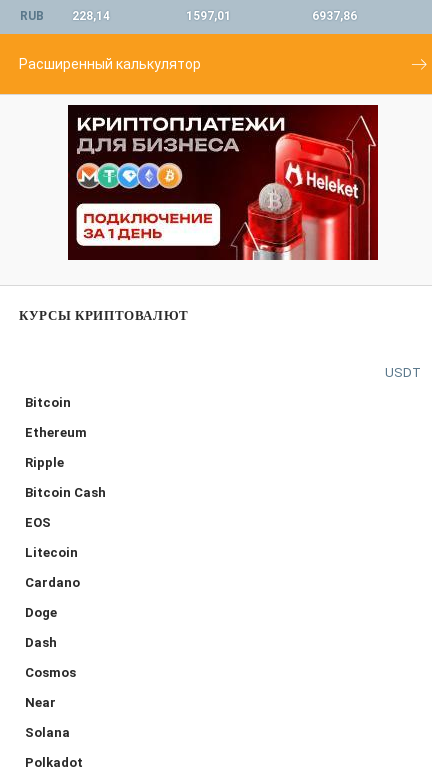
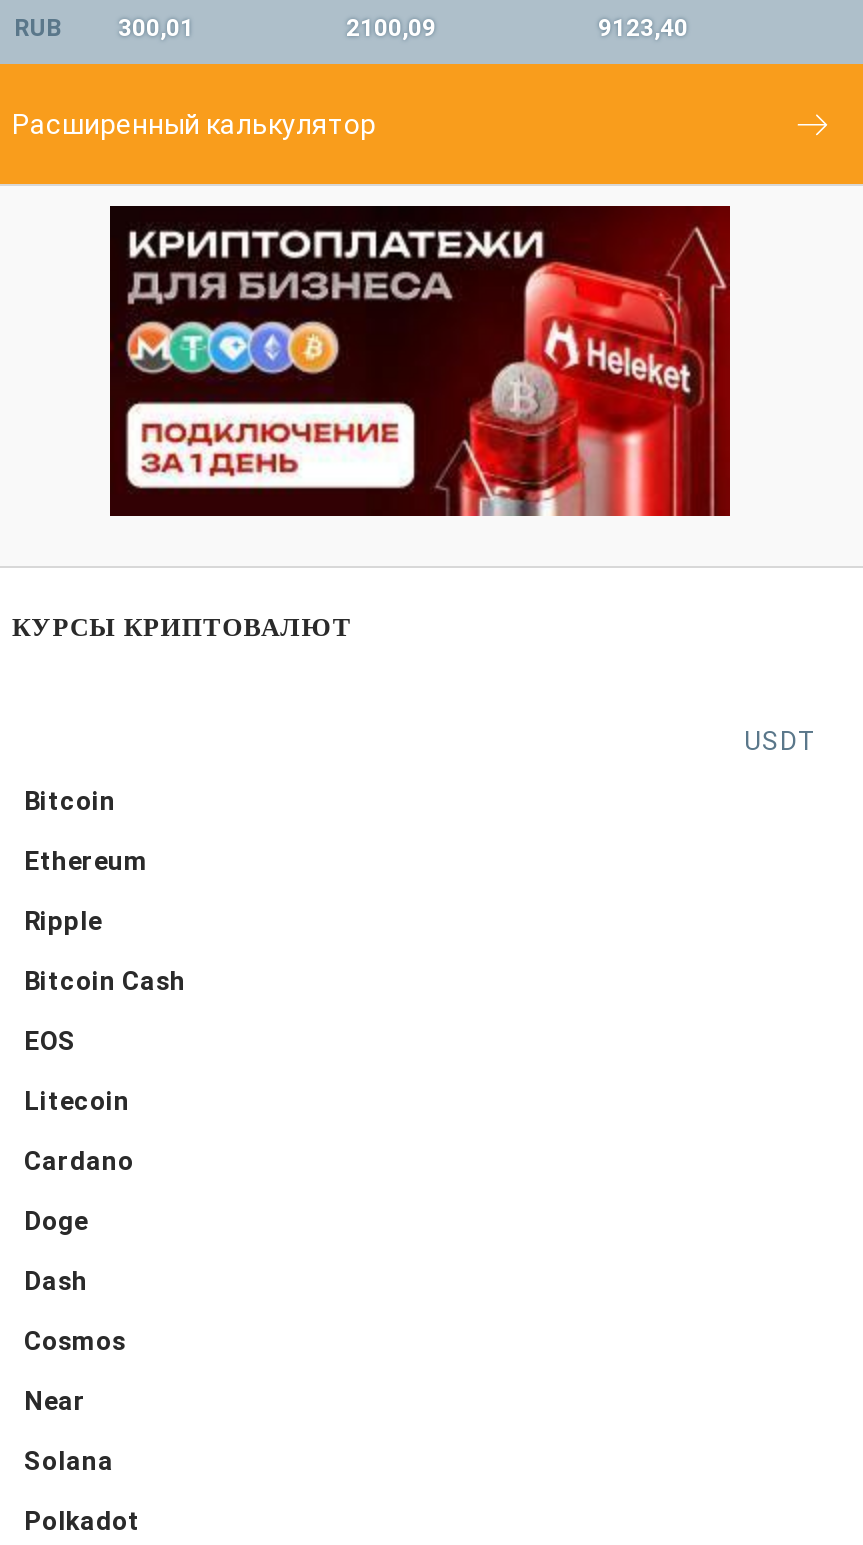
[20,9,110,23] RUB 228,14 -> [14,14,194,42] RUB 300,01
[186,9,231,23] 1597,01 -> [346,14,436,42] 2100,09
[312,9,357,23] 6937,86 -> [598,14,688,42] 9123,40

